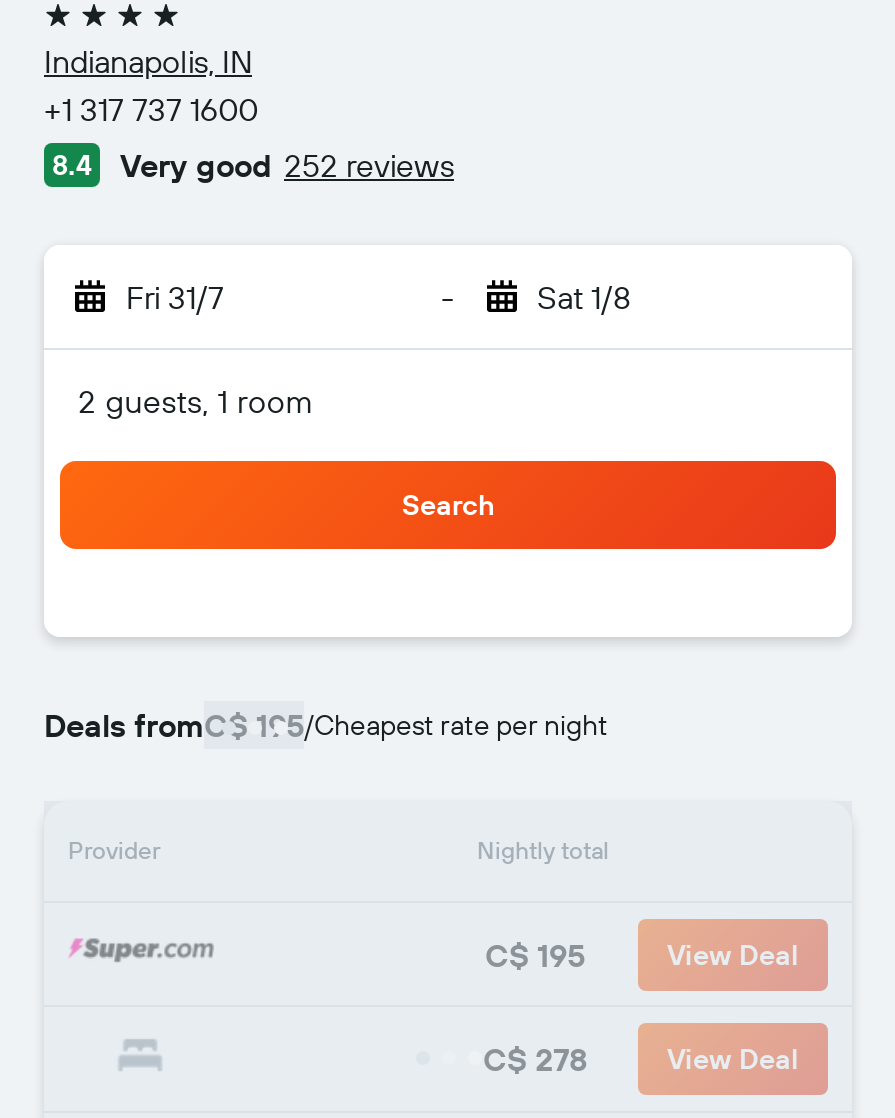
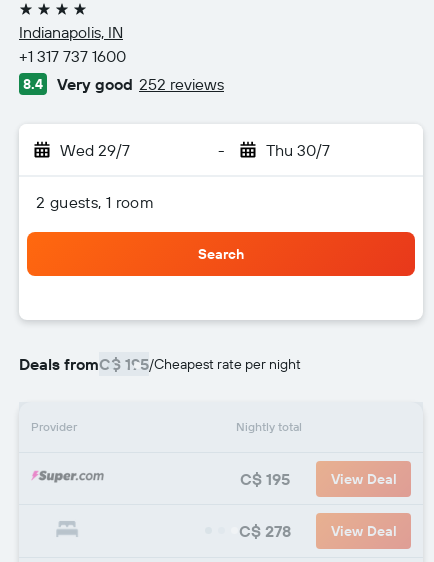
[126,277,224,317] Fri 31/7 -> [60,140,130,160] Wed 29/7
[537,277,631,317] Sat 1/8 -> [265,140,329,160] Thu 30/7

